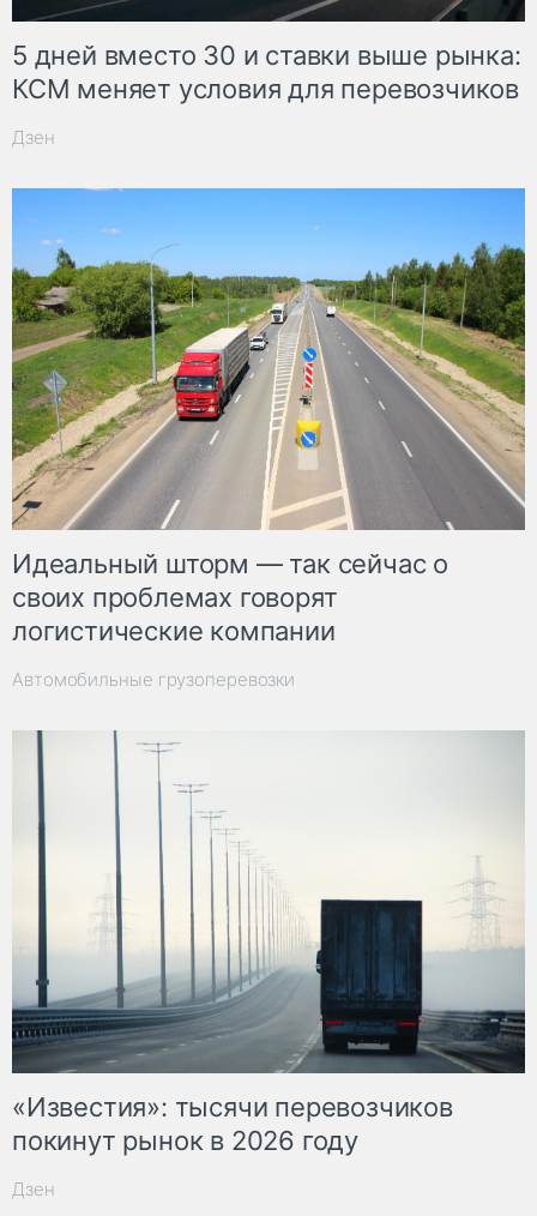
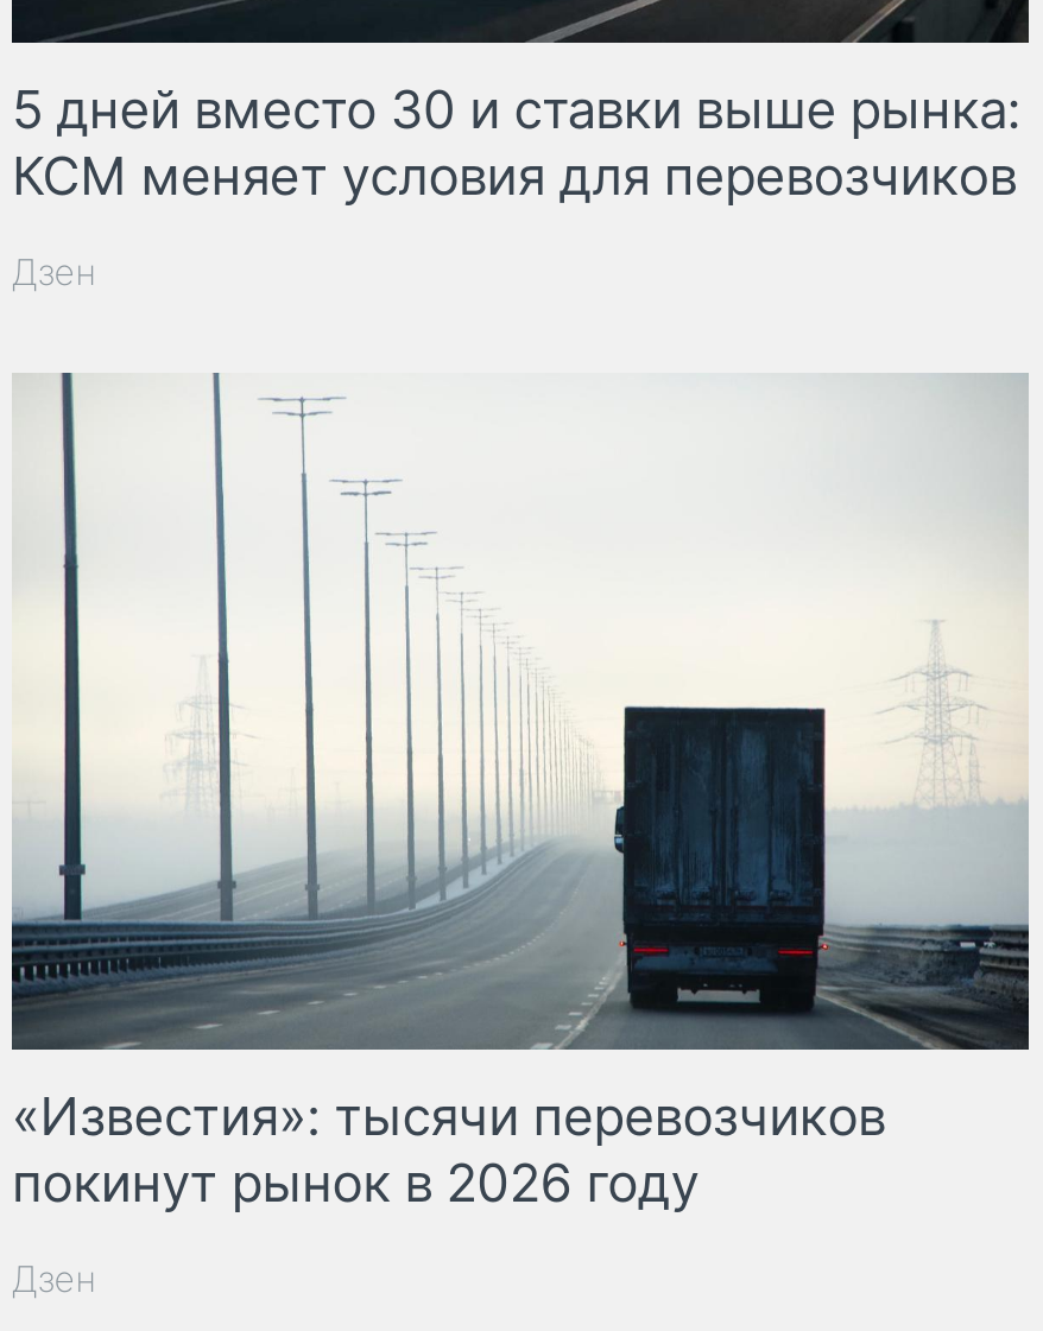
[11,187,526,691] [image] | Идеальный шторм — так сейчас о | своих проблемах говорят | логистические компании | Автомобильные грузоперевозки -> none

